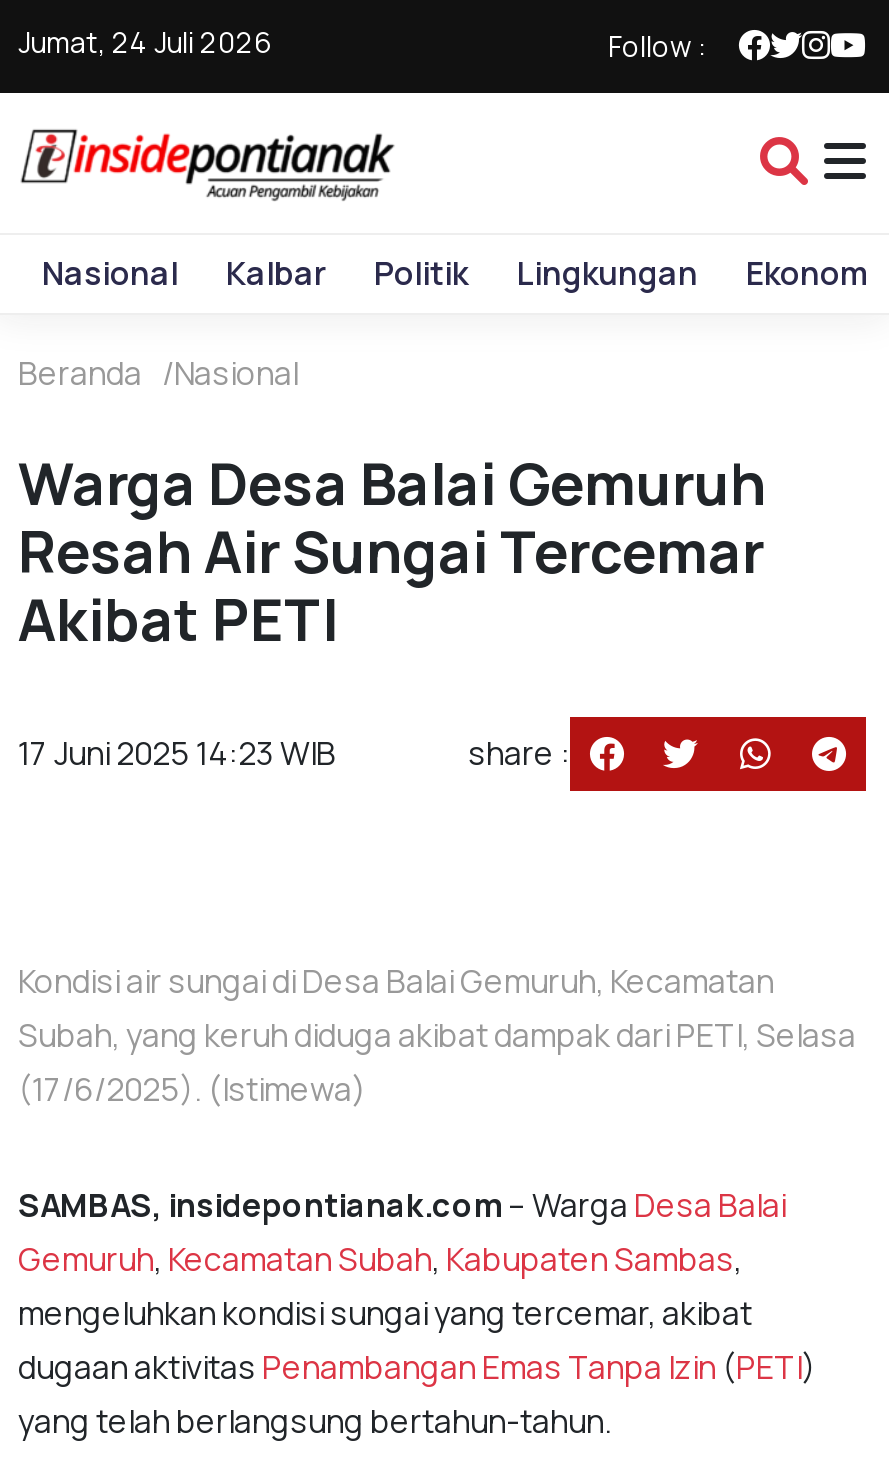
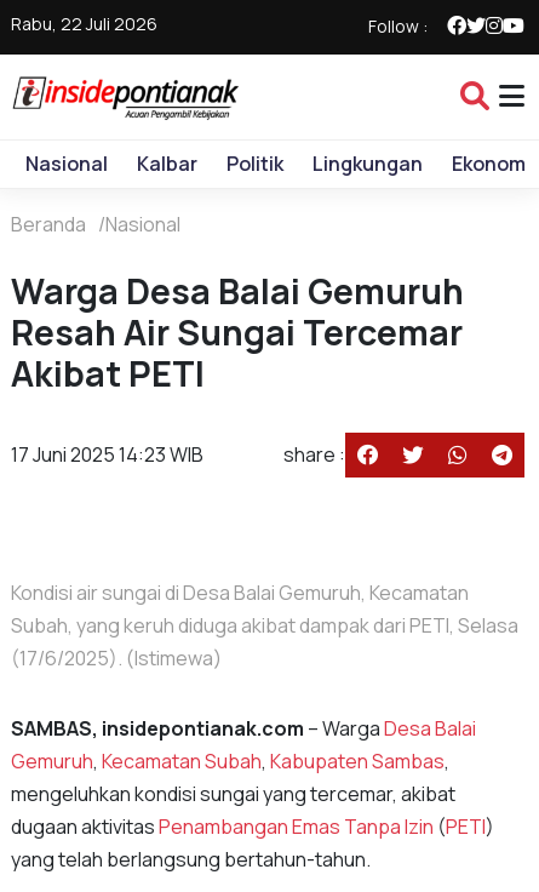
[18,23,272,61] Jumat, 24 Juli 2026 -> [11,12,157,35] Rabu, 22 Juli 2026

